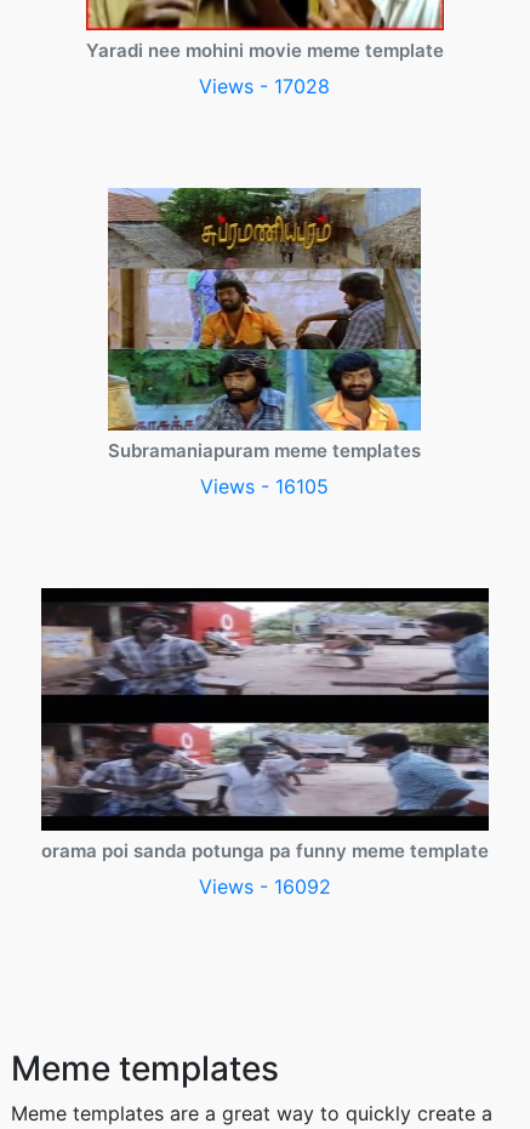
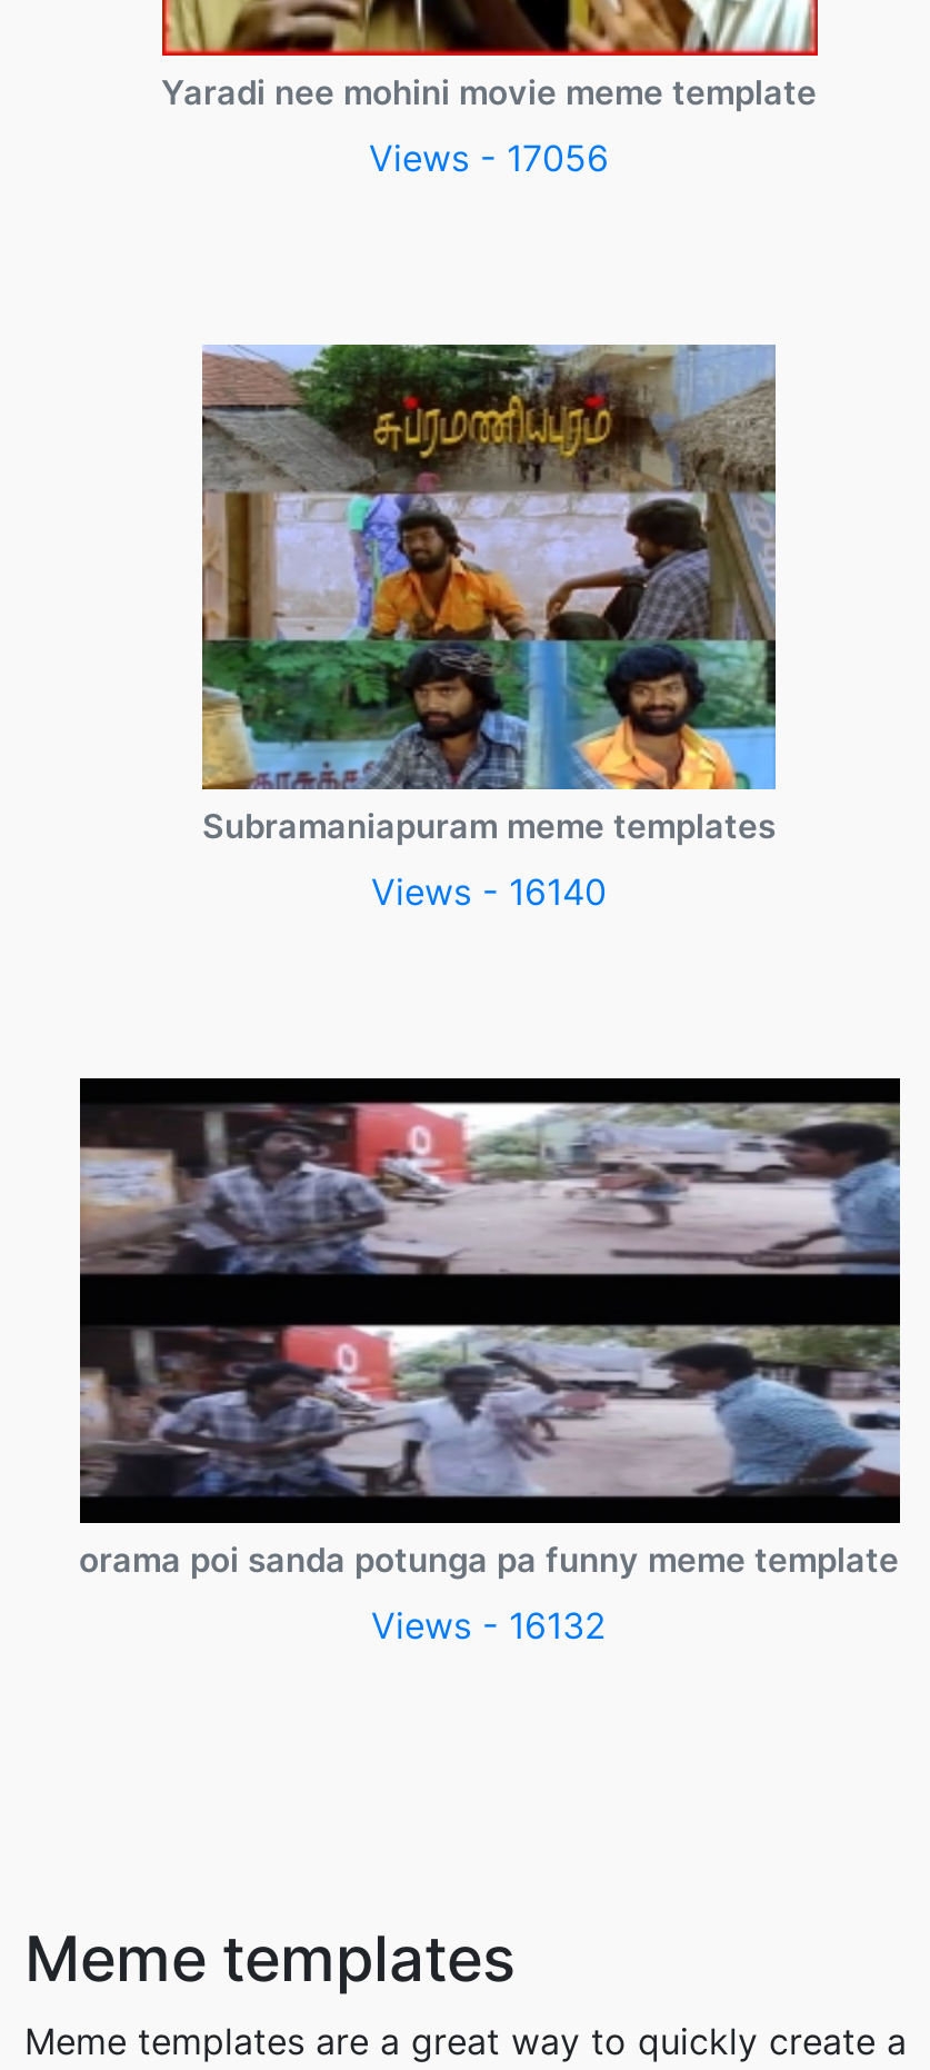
[199,74,330,99] Views - 17028 -> [369,137,609,181] Views - 17056
[200,475,329,499] Views - 16105 -> [371,870,607,915] Views - 16140
[198,875,330,899] Views - 16092 -> [371,1604,607,1648] Views - 16132

